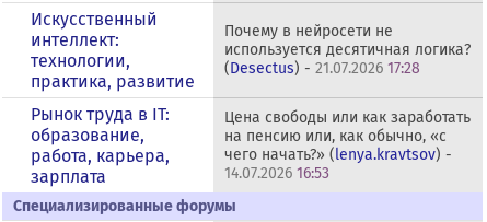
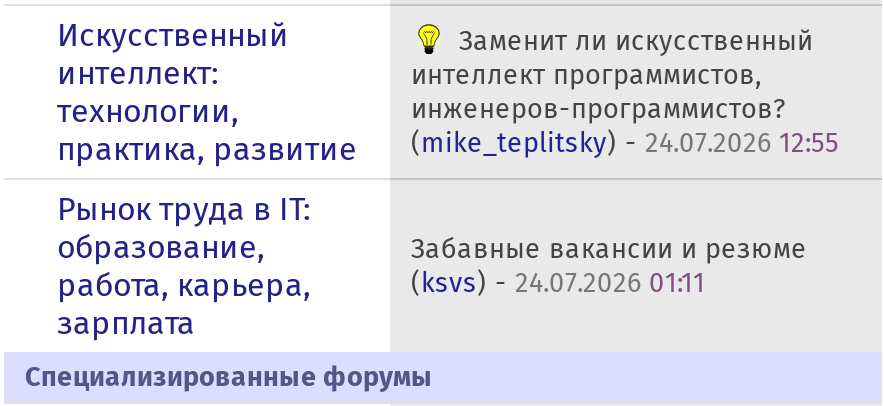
[225,22,471,78] Почему в нейросети не | используется десятичная логика? | (Desectus) - 21.07.2026 17:28 -> [411,24,839,160] Заменит ли искусственный | интеллект программистов, | инженеров-программистов? | (mike_teplitsky) - 24.07.2026 12:55
[225,108,471,183] Цена свободы или как заработать | на пенсию или, как обычно, «с | чего начать?» (lenya.kravtsov) - | 14.07.2026 16:53 -> [411,232,807,300] Забавные вакансии и резюме | (ksvs) - 24.07.2026 01:11

